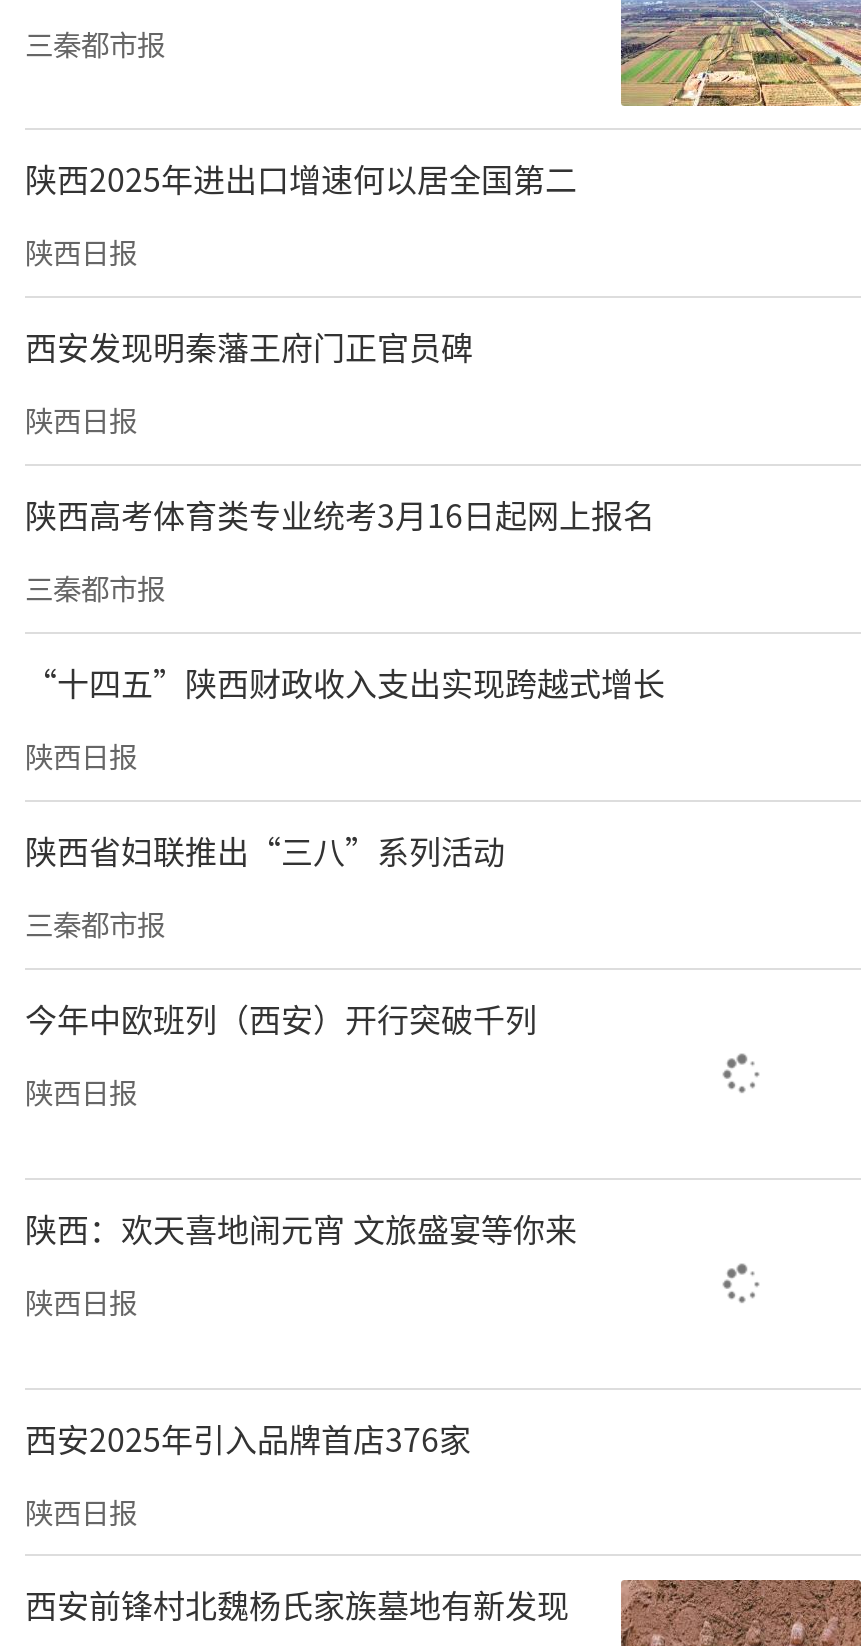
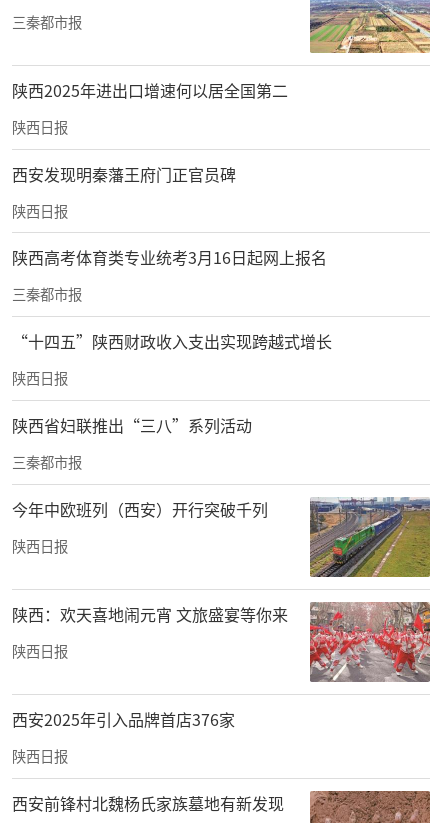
none -> [309,496,431,578] [image]
none -> [309,601,431,683] [image]

